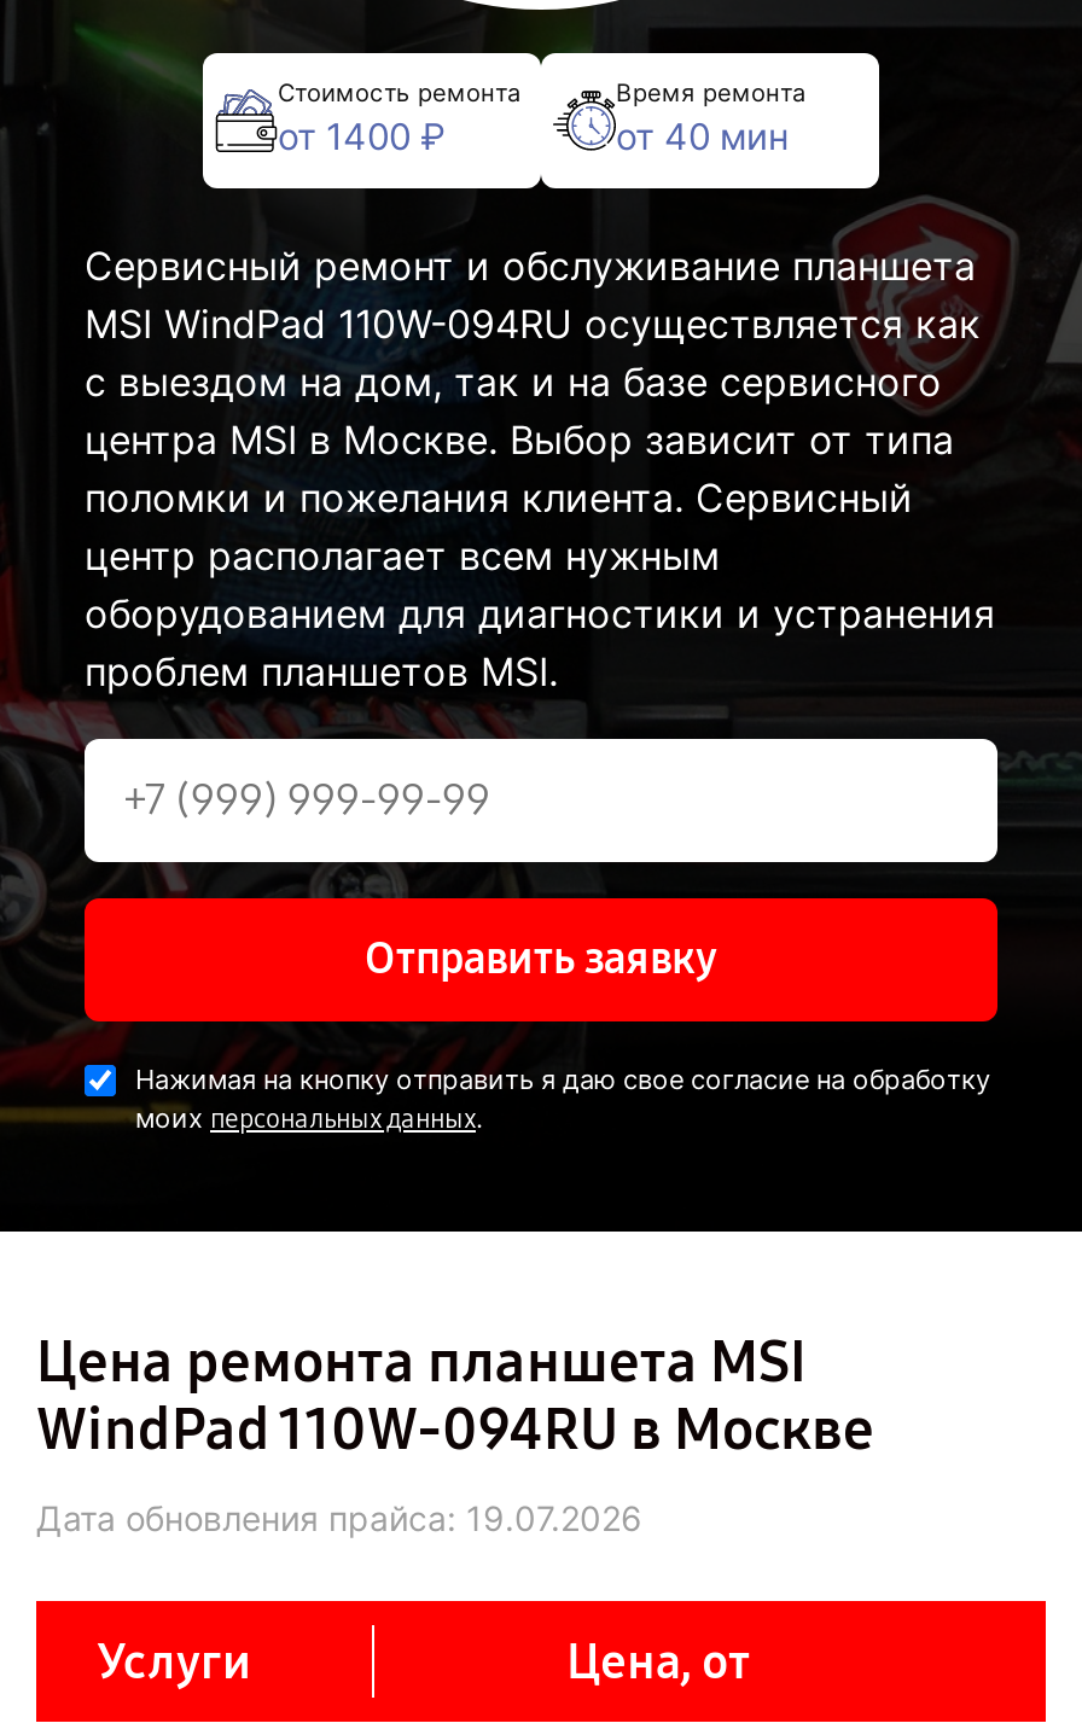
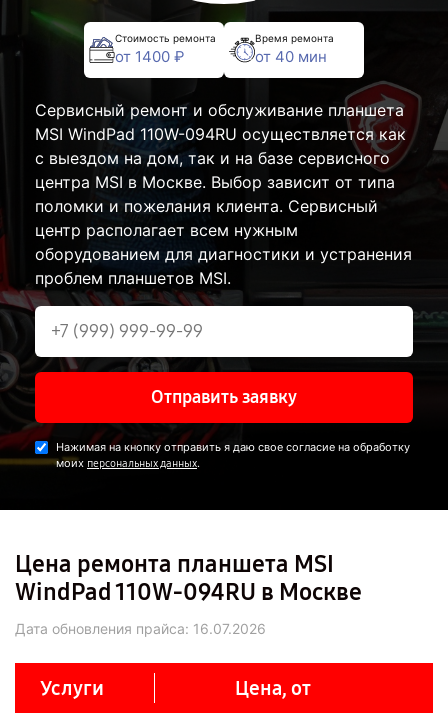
[36,1496,642,1538] Дата обновления прайса: 19.07.2026 -> [15,620,266,637] Дата обновления прайса: 16.07.2026

